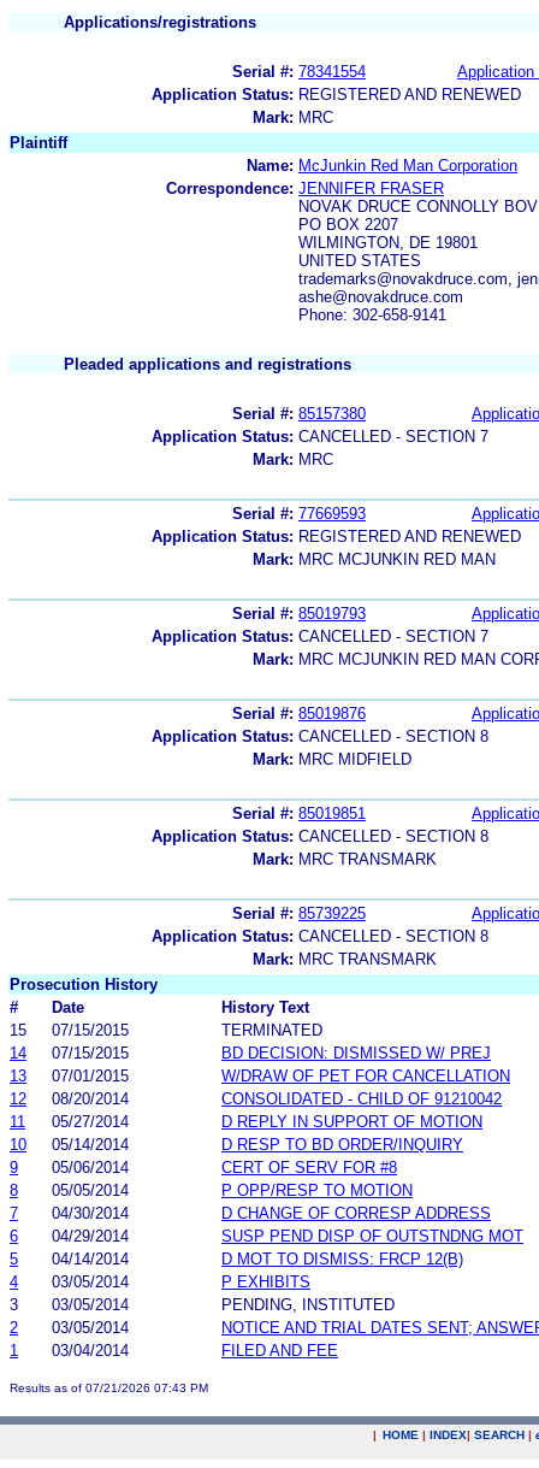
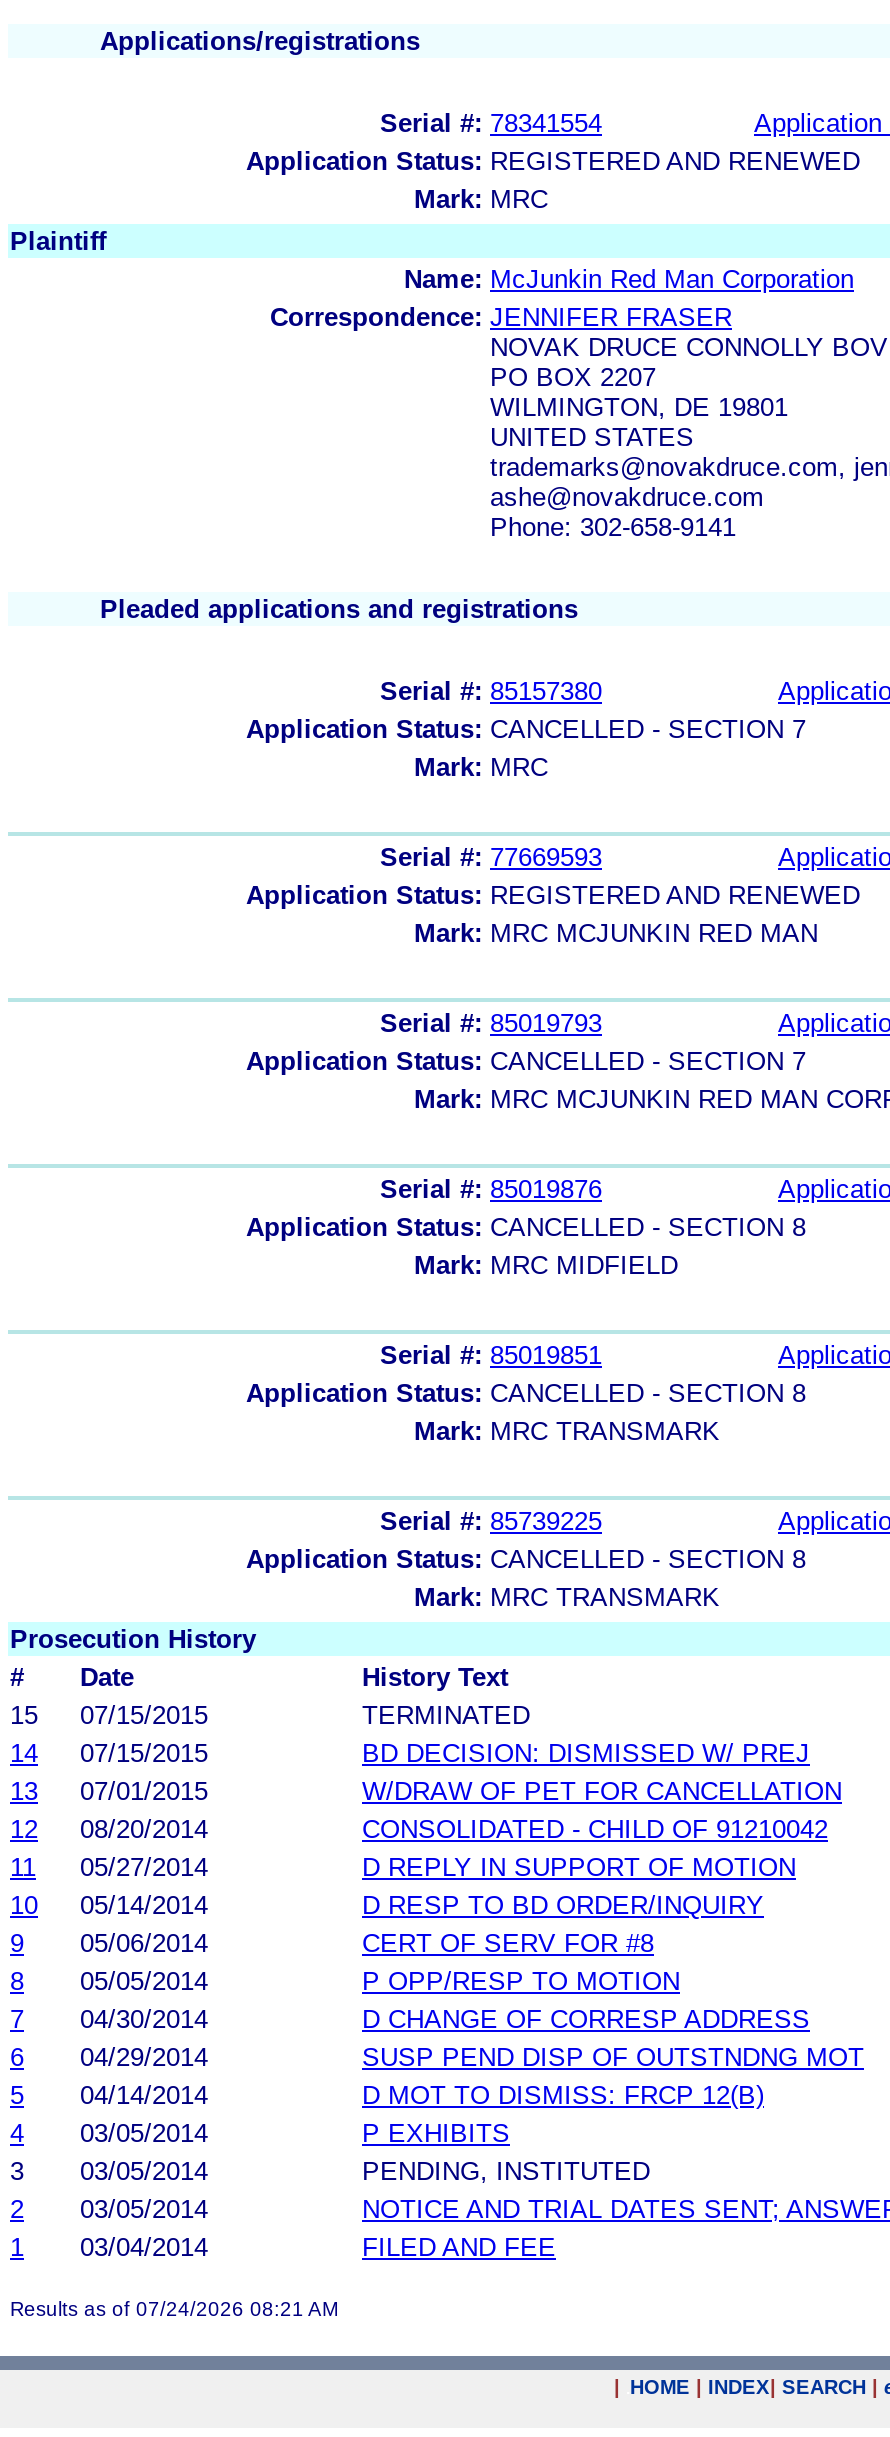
[10,1381,208,1394] Results as of 07/21/2026 07:43 PM -> [10,2298,338,2320] Results as of 07/24/2026 08:21 AM

